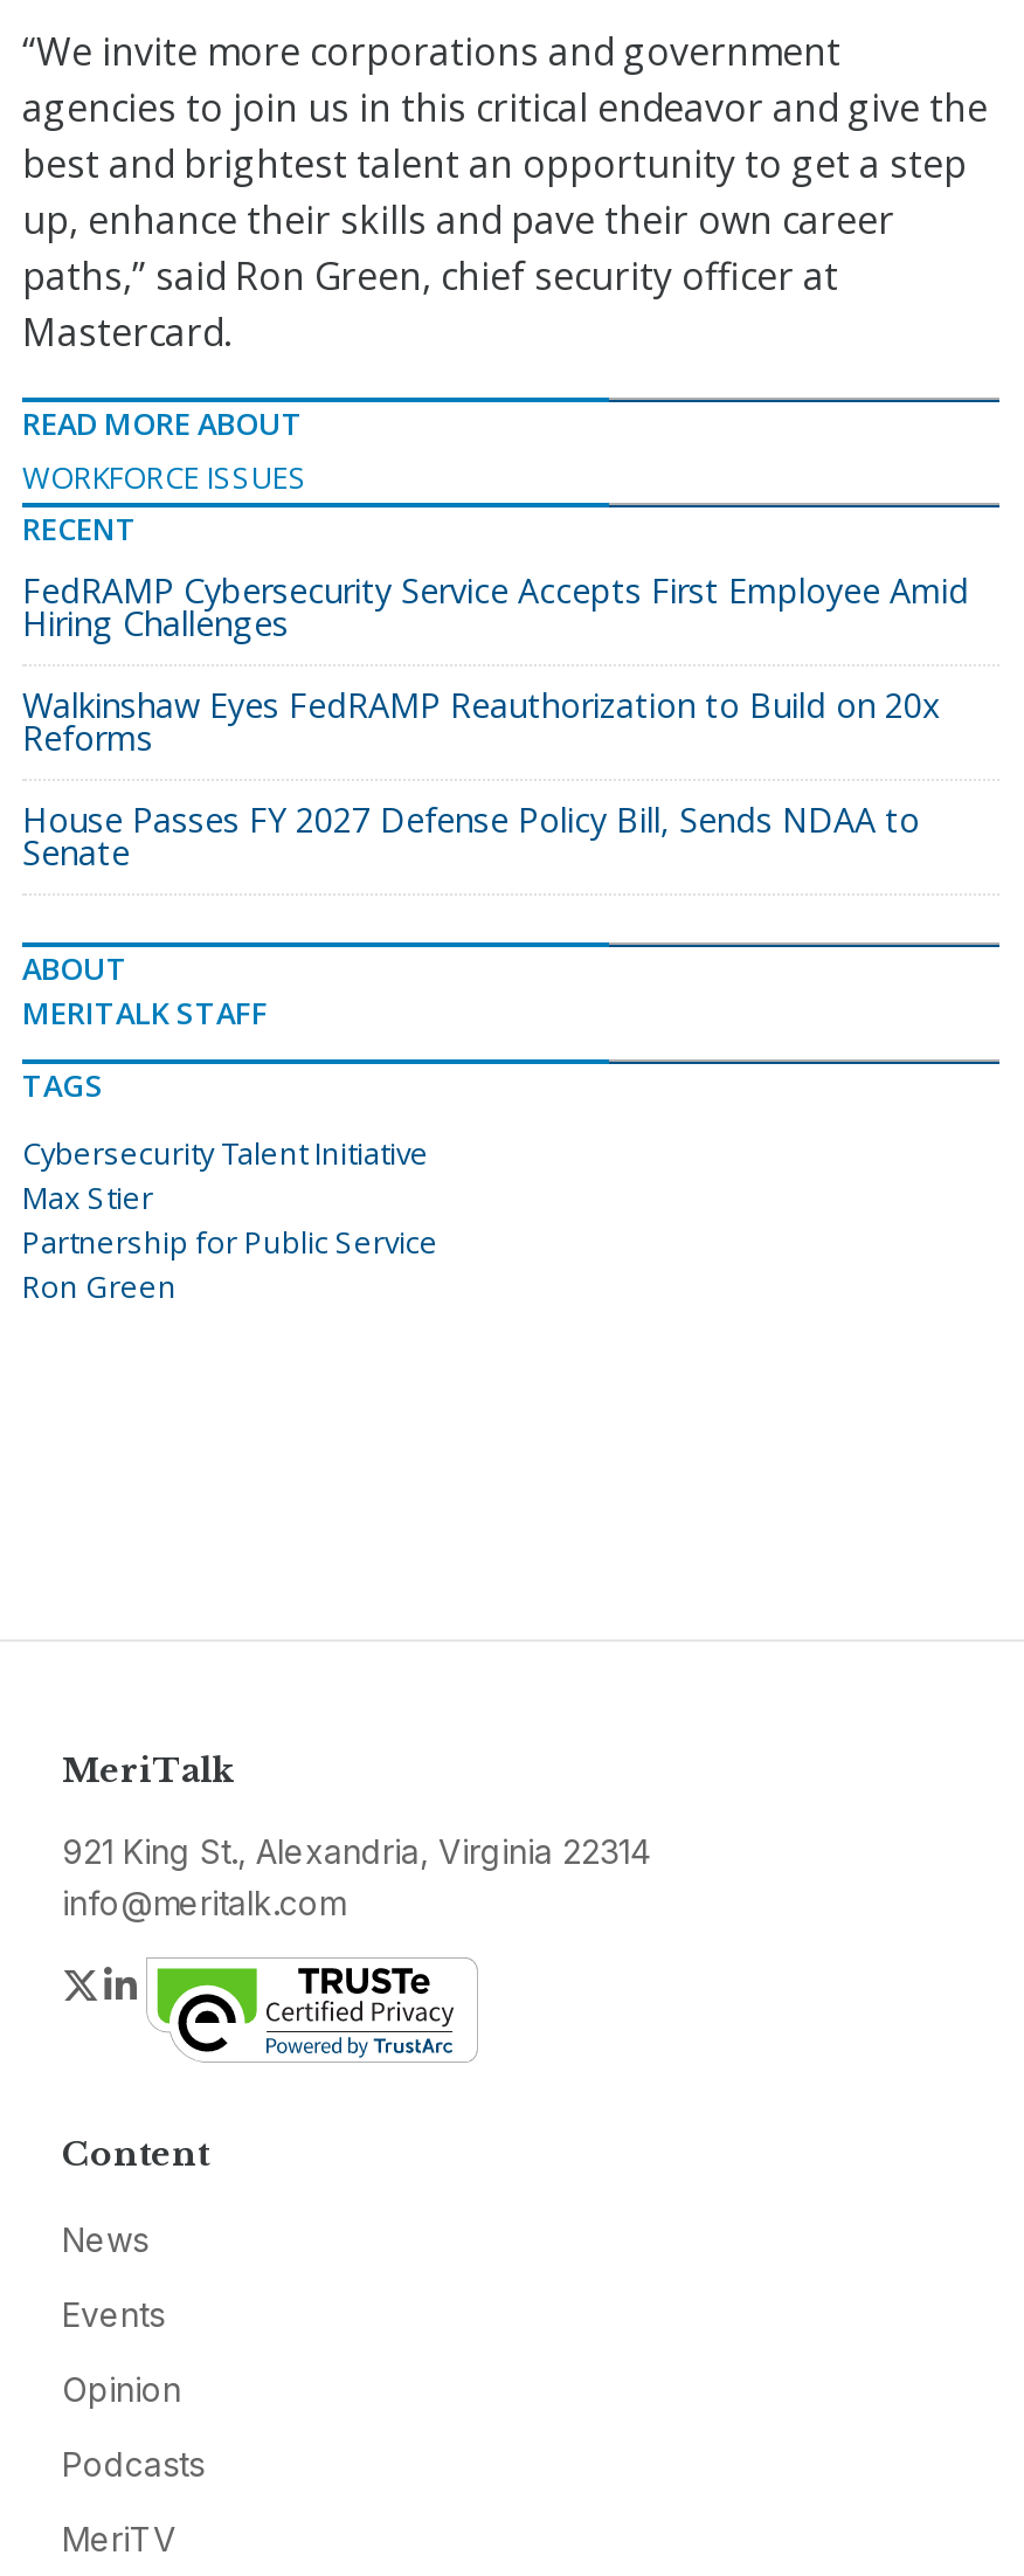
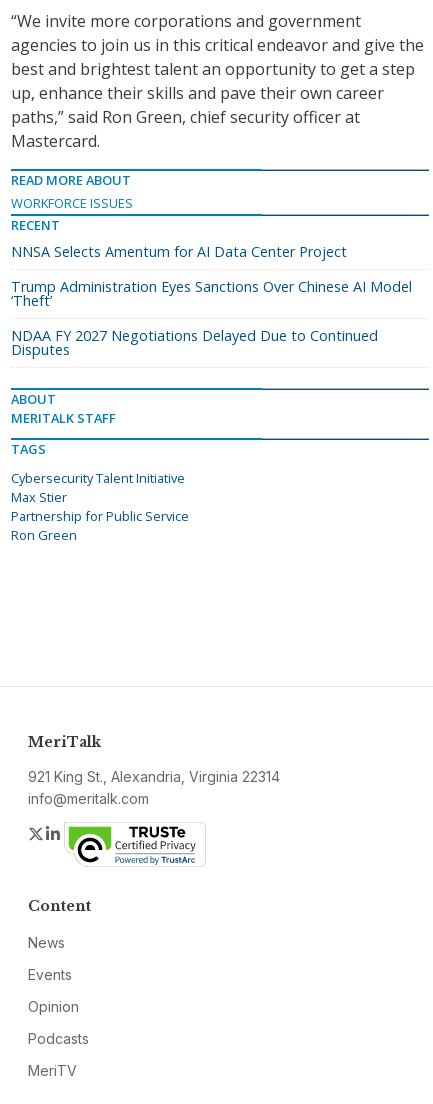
[22,569,969,646] FedRAMP Cybersecurity Service Accepts First Employee Amid | Hiring Challenges -> [11,242,347,261] NNSA Selects Amentum for AI Data Center Project
[22,683,941,760] Walkinshaw Eyes FedRAMP Reauthorization to Build on 20x | Reforms -> [11,277,412,310] Trump Administration Eyes Sanctions Over Chinese AI Model | ‘Theft’
[22,798,920,875] House Passes FY 2027 Defense Policy Bill, Sends NDAA to | Senate -> [11,326,378,359] NDAA FY 2027 Negotiations Delayed Due to Continued | Disputes

